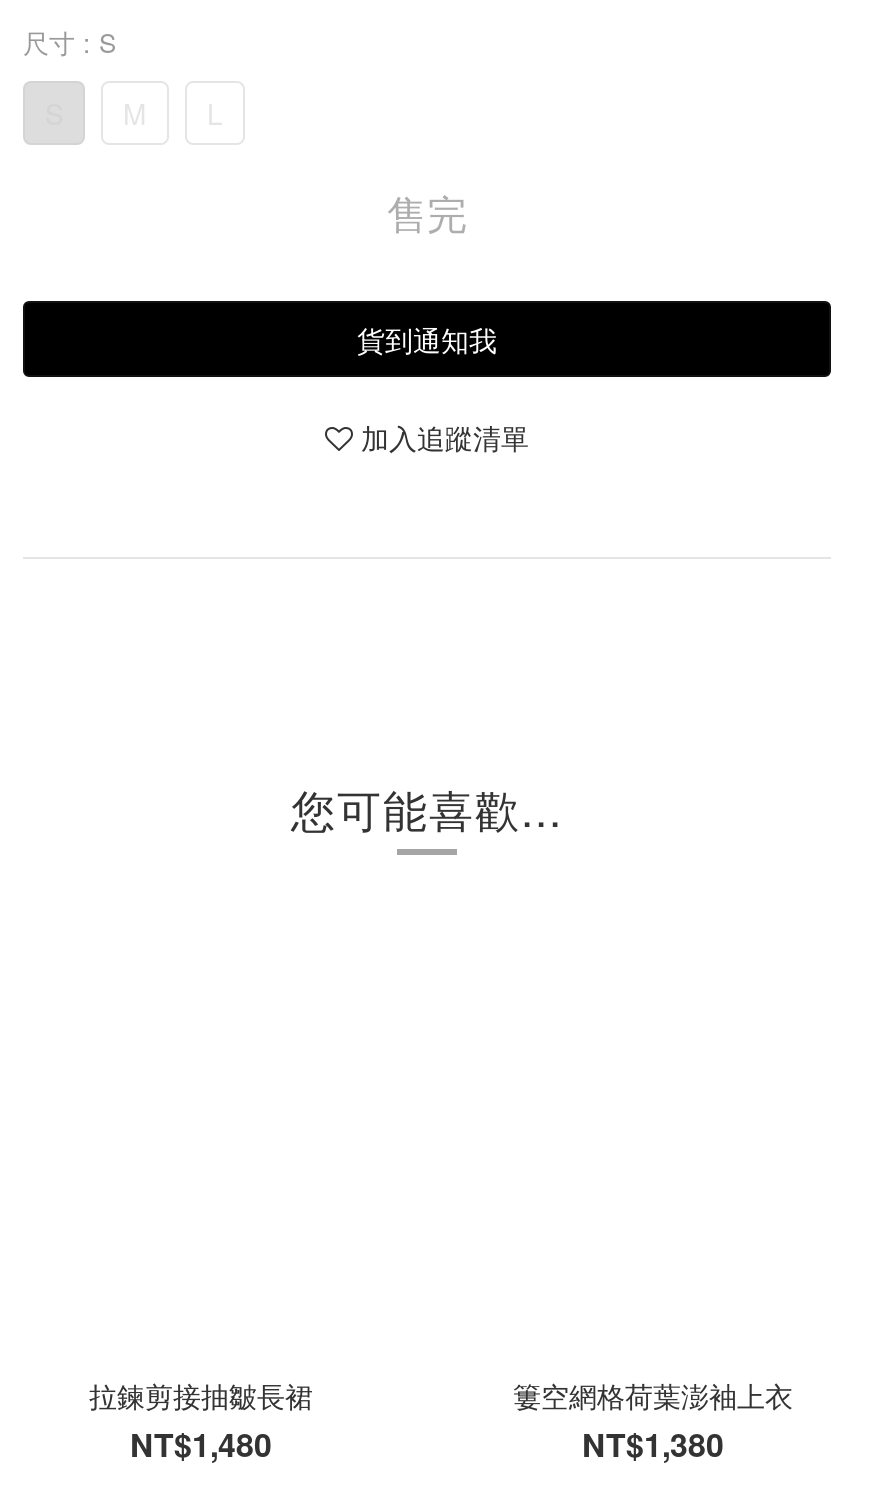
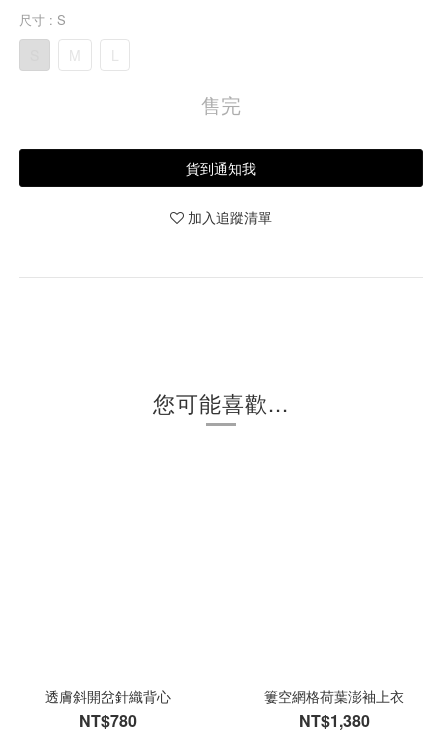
[89,1375,313,1467] 拉鍊剪接抽皺長裙 | NT$1,480 -> [45,686,171,732] 透膚斜開岔針織背心 | NT$780

